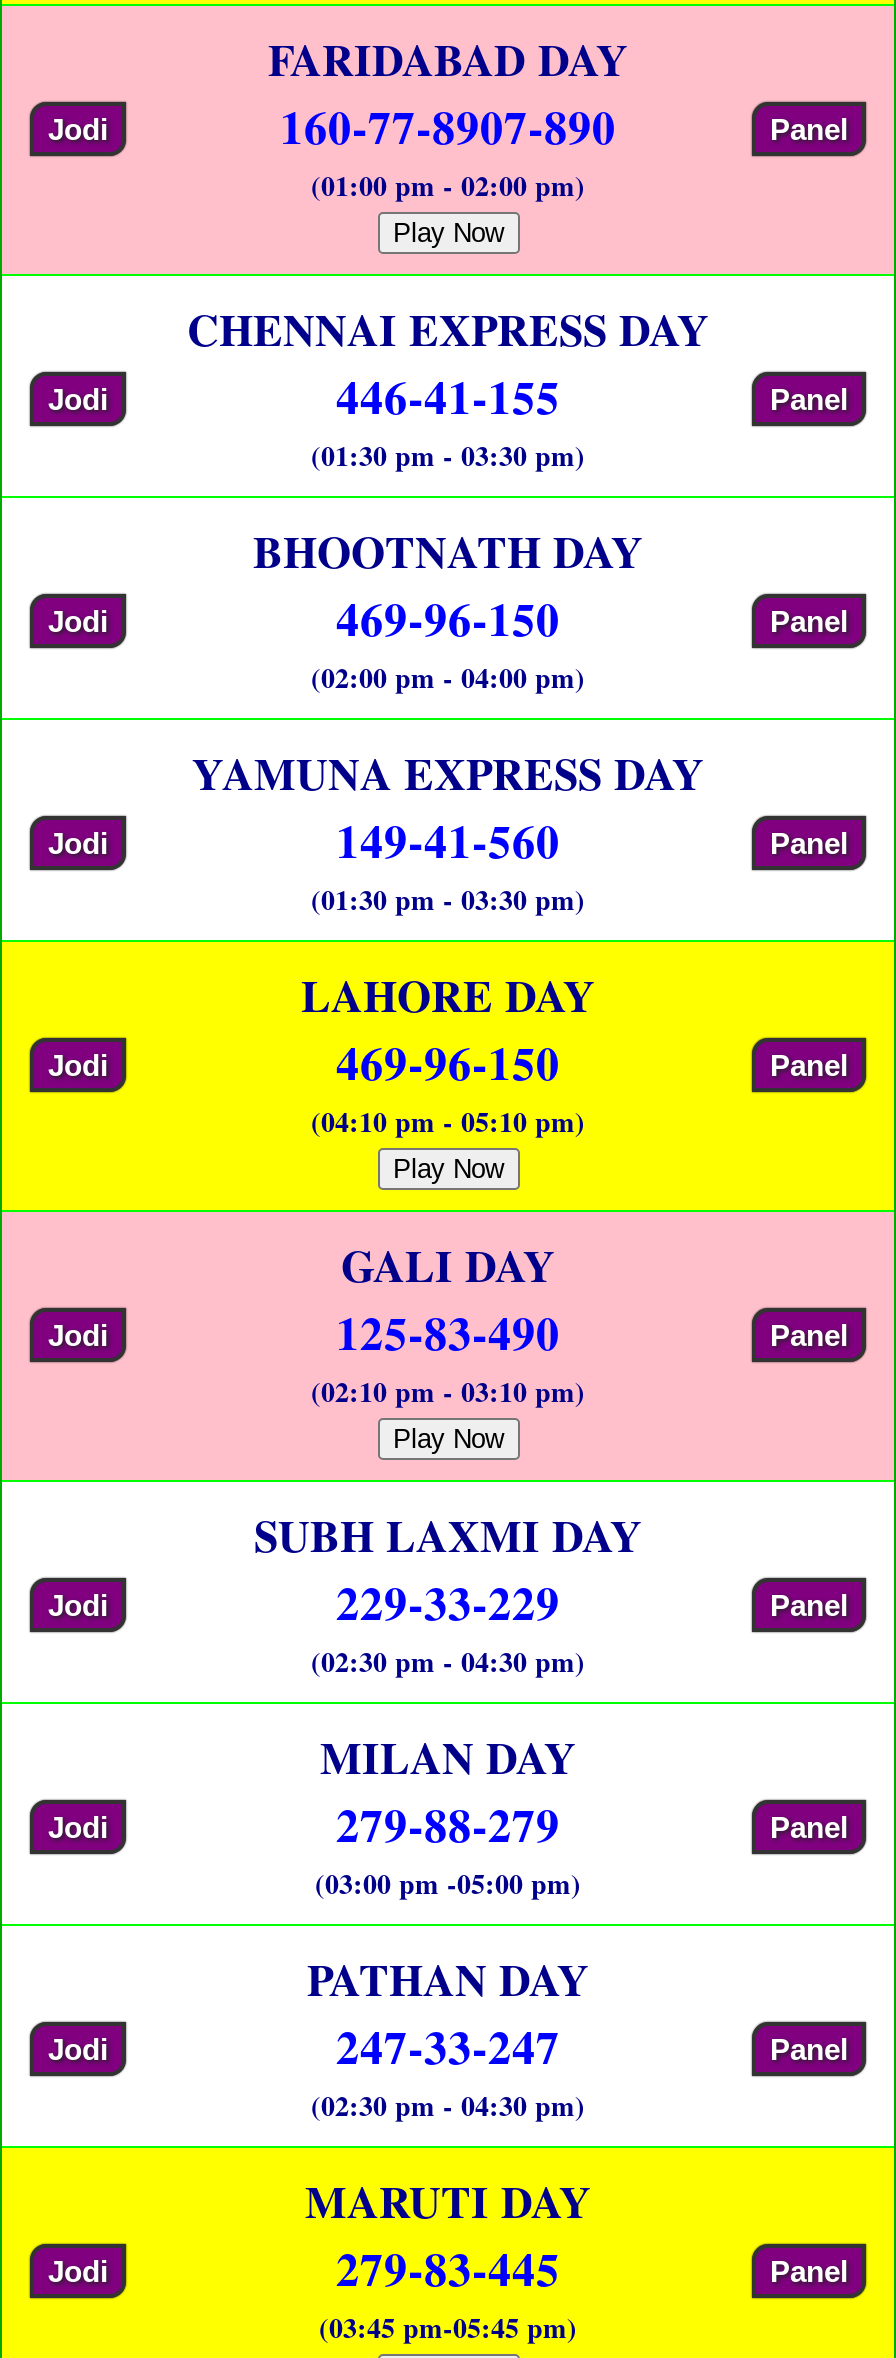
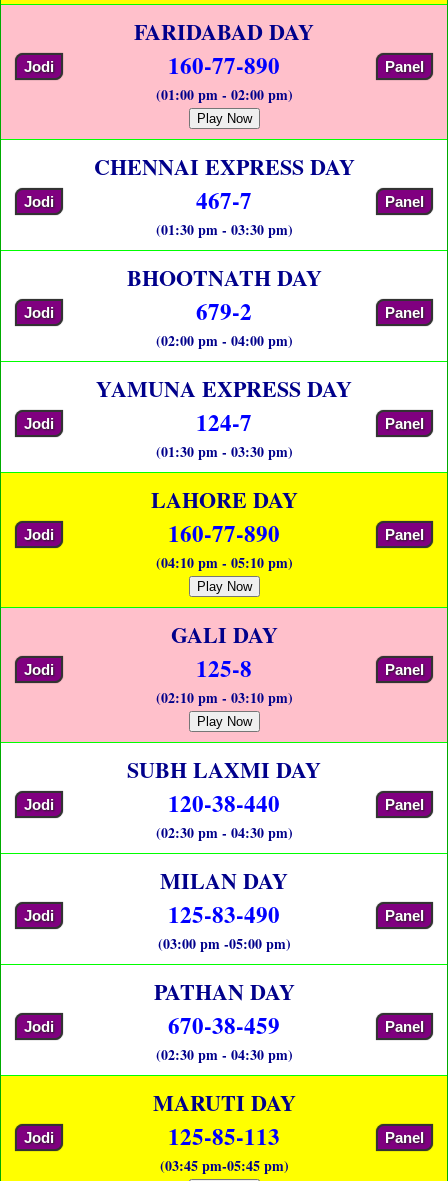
[280,92,616,160] 160-77-8907-890 -> [168,48,280,82] 160-77-890
[336,362,560,430] 446-41-155 -> [196,183,252,217] 467-7
[336,584,560,652] 469-96-150 -> [196,294,252,328] 679-2
[336,806,560,874] 149-41-560 -> [196,405,252,439] 124-7
[336,1028,560,1096] 469-96-150 -> [168,516,280,550] 160-77-890
[336,1298,560,1366] 125-83-490 -> [196,651,252,685] 125-8
[336,1568,560,1636] 229-33-229 -> [168,786,280,820] 120-38-440
[336,1790,560,1858] 279-88-279 -> [168,897,280,931] 125-83-490
[336,2012,560,2080] 247-33-247 -> [168,1008,280,1042] 670-38-459
[336,2234,560,2302] 279-83-445 -> [168,1119,280,1153] 125-85-113

